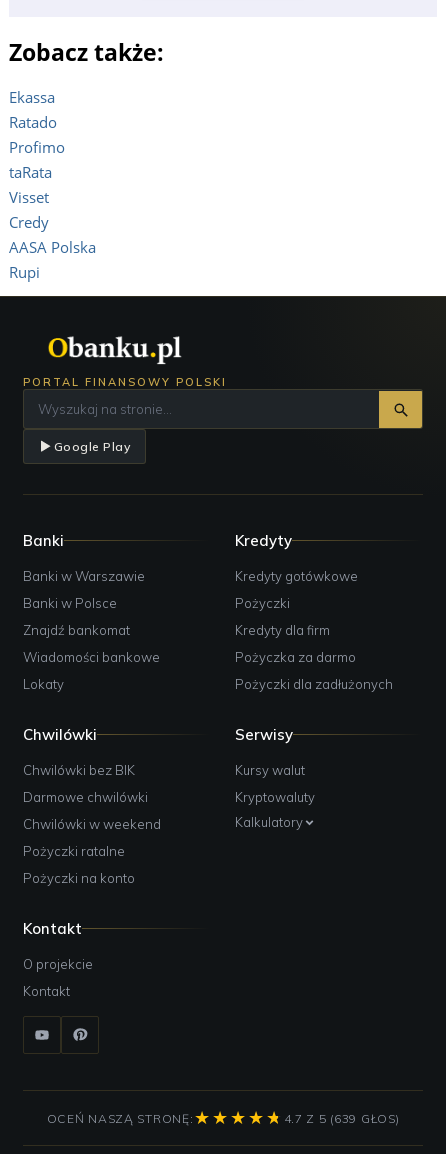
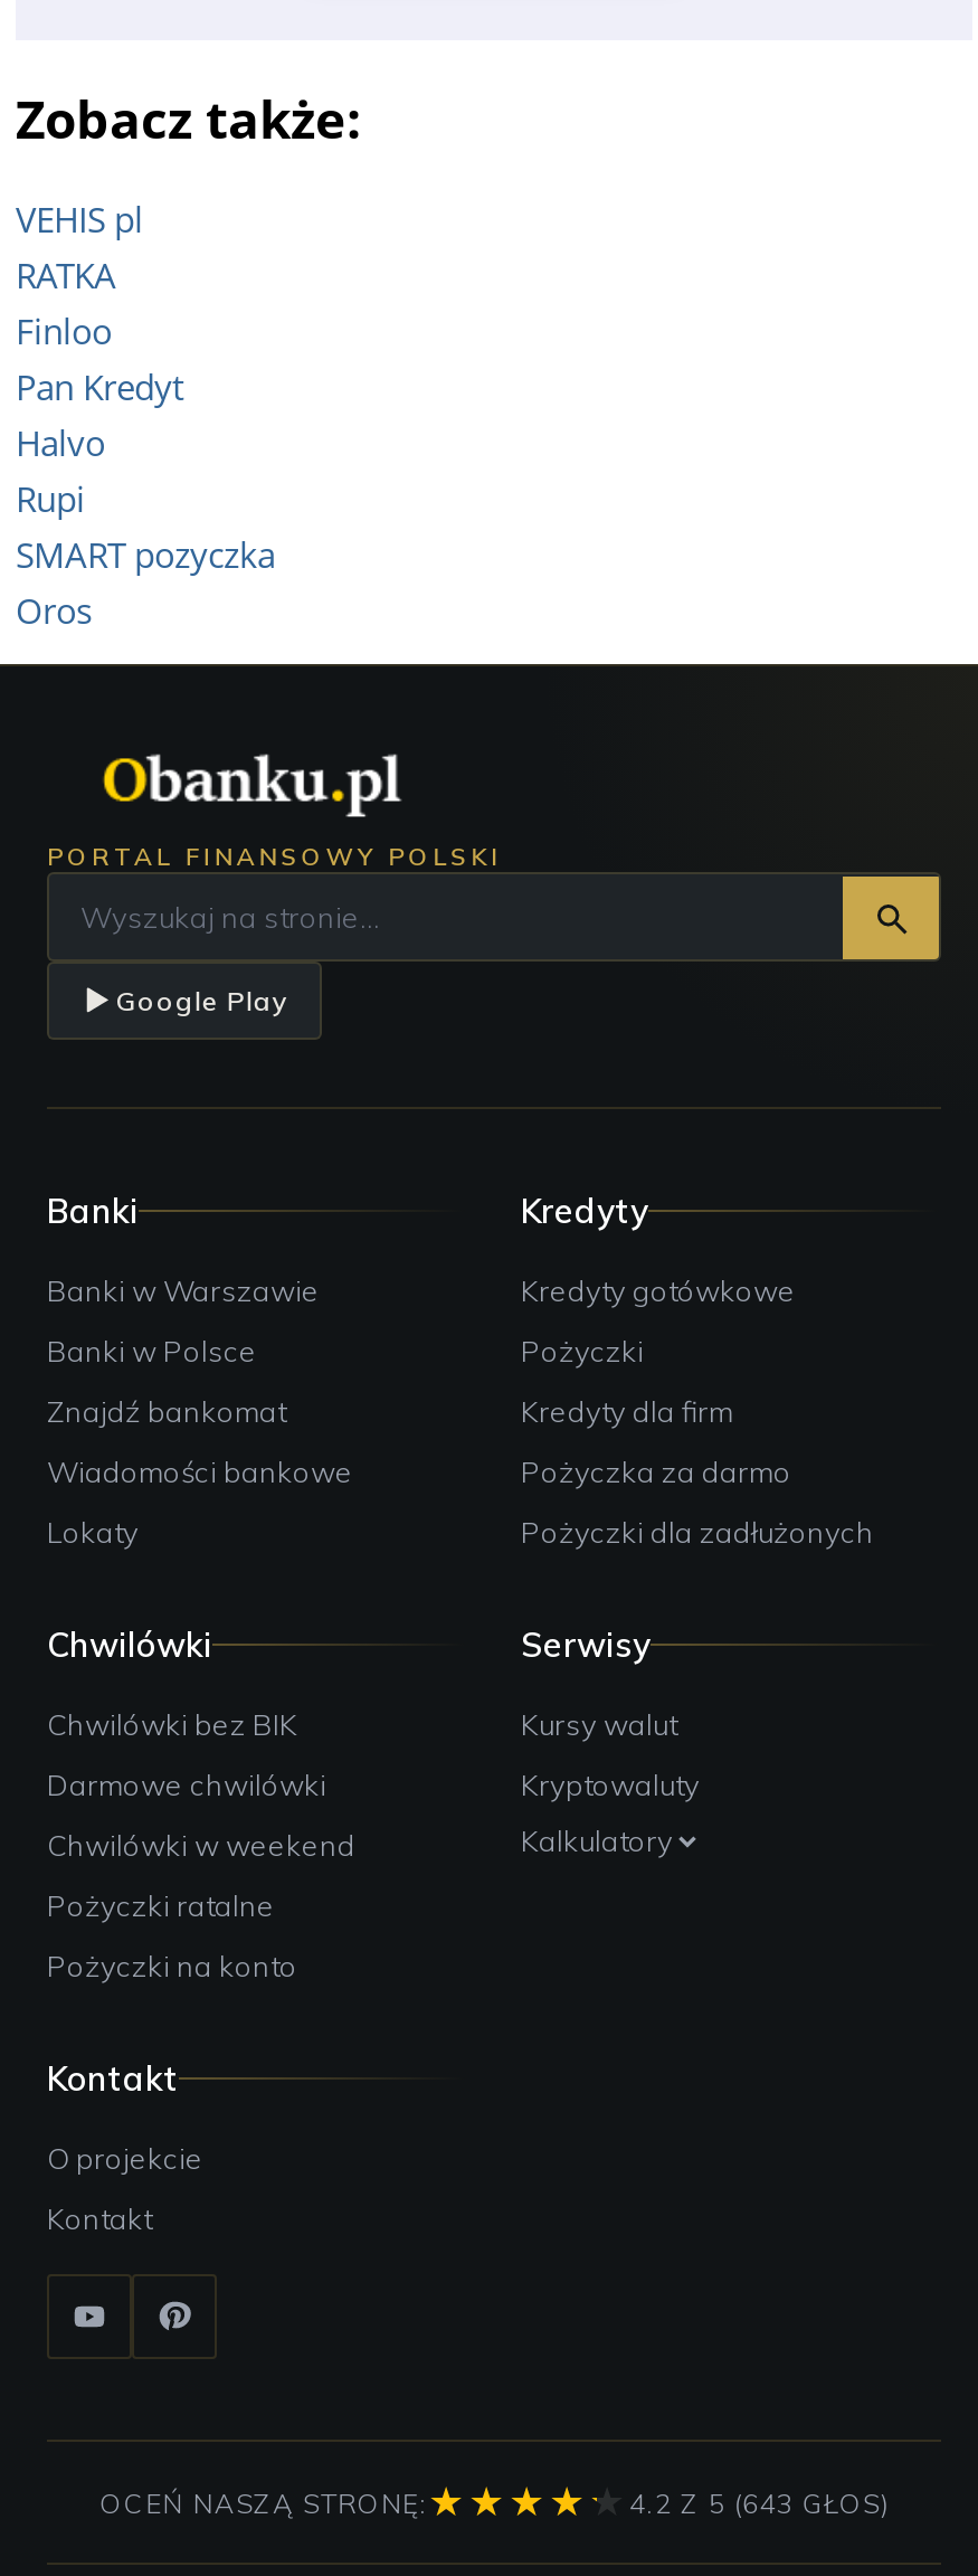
[9,87,96,257] Ekassa | Ratado | Profimo | taRata | Visset | Credy | AASA Polska -> [16,197,183,465] VEHIS pl | RATKA | Finloo | Pan Kredyt | Halvo
moved [9,262,40,282] -> [16,476,85,521]: Rupi
none -> [16,532,275,633] SMART pozyczka | Oros
[283,1110,399,1125] 4.7 Z 5 (639 GŁOS) -> [629,2485,889,2519] 4.2 Z 5 (643 GŁOS)

